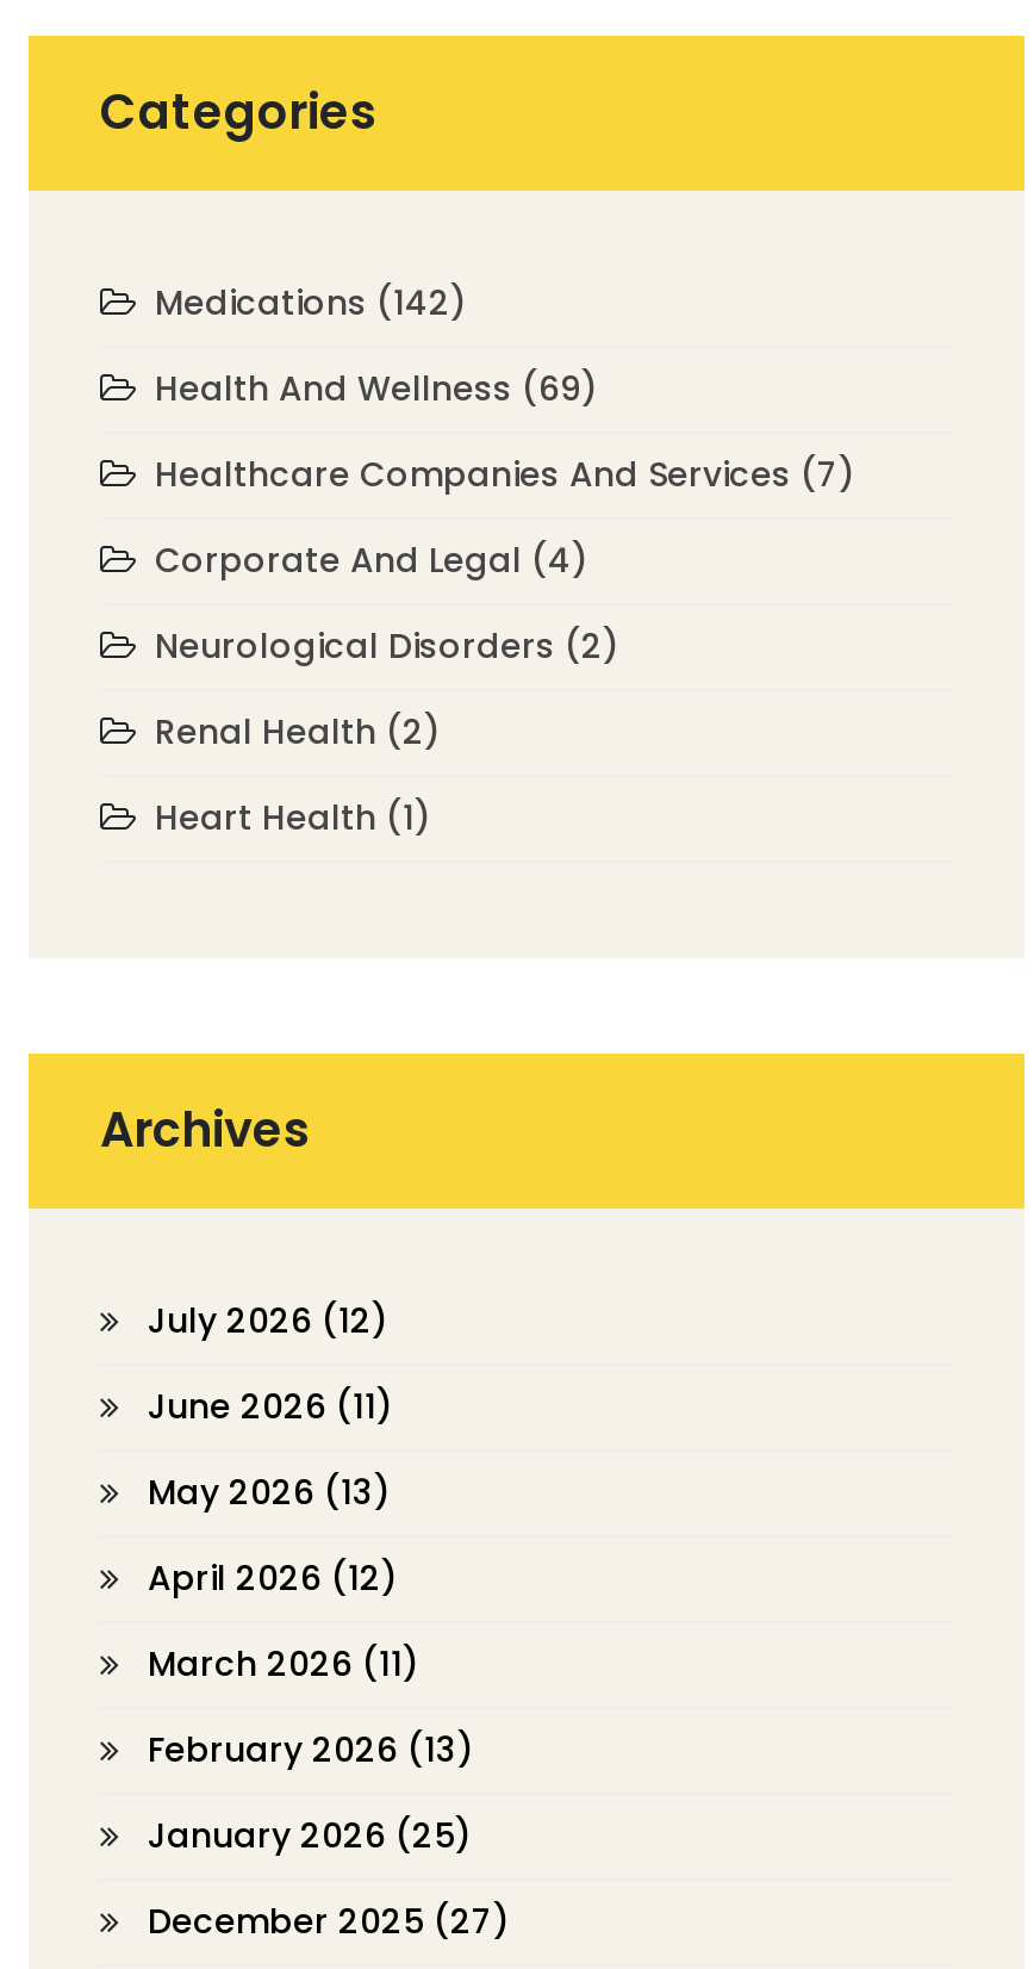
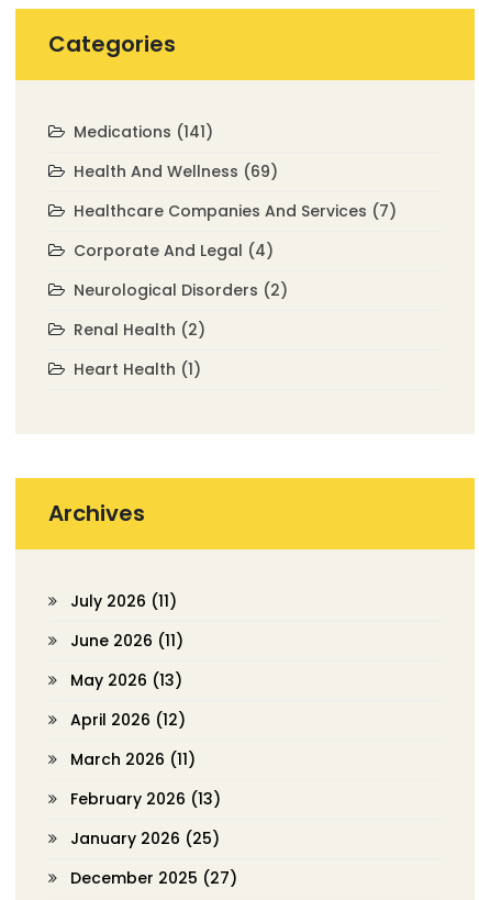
[155,279,467,327] Medications (142) -> [74,121,213,143] Medications (141)
[148,1297,388,1344] July 2026 (12) -> [70,590,177,612] July 2026 (11)

